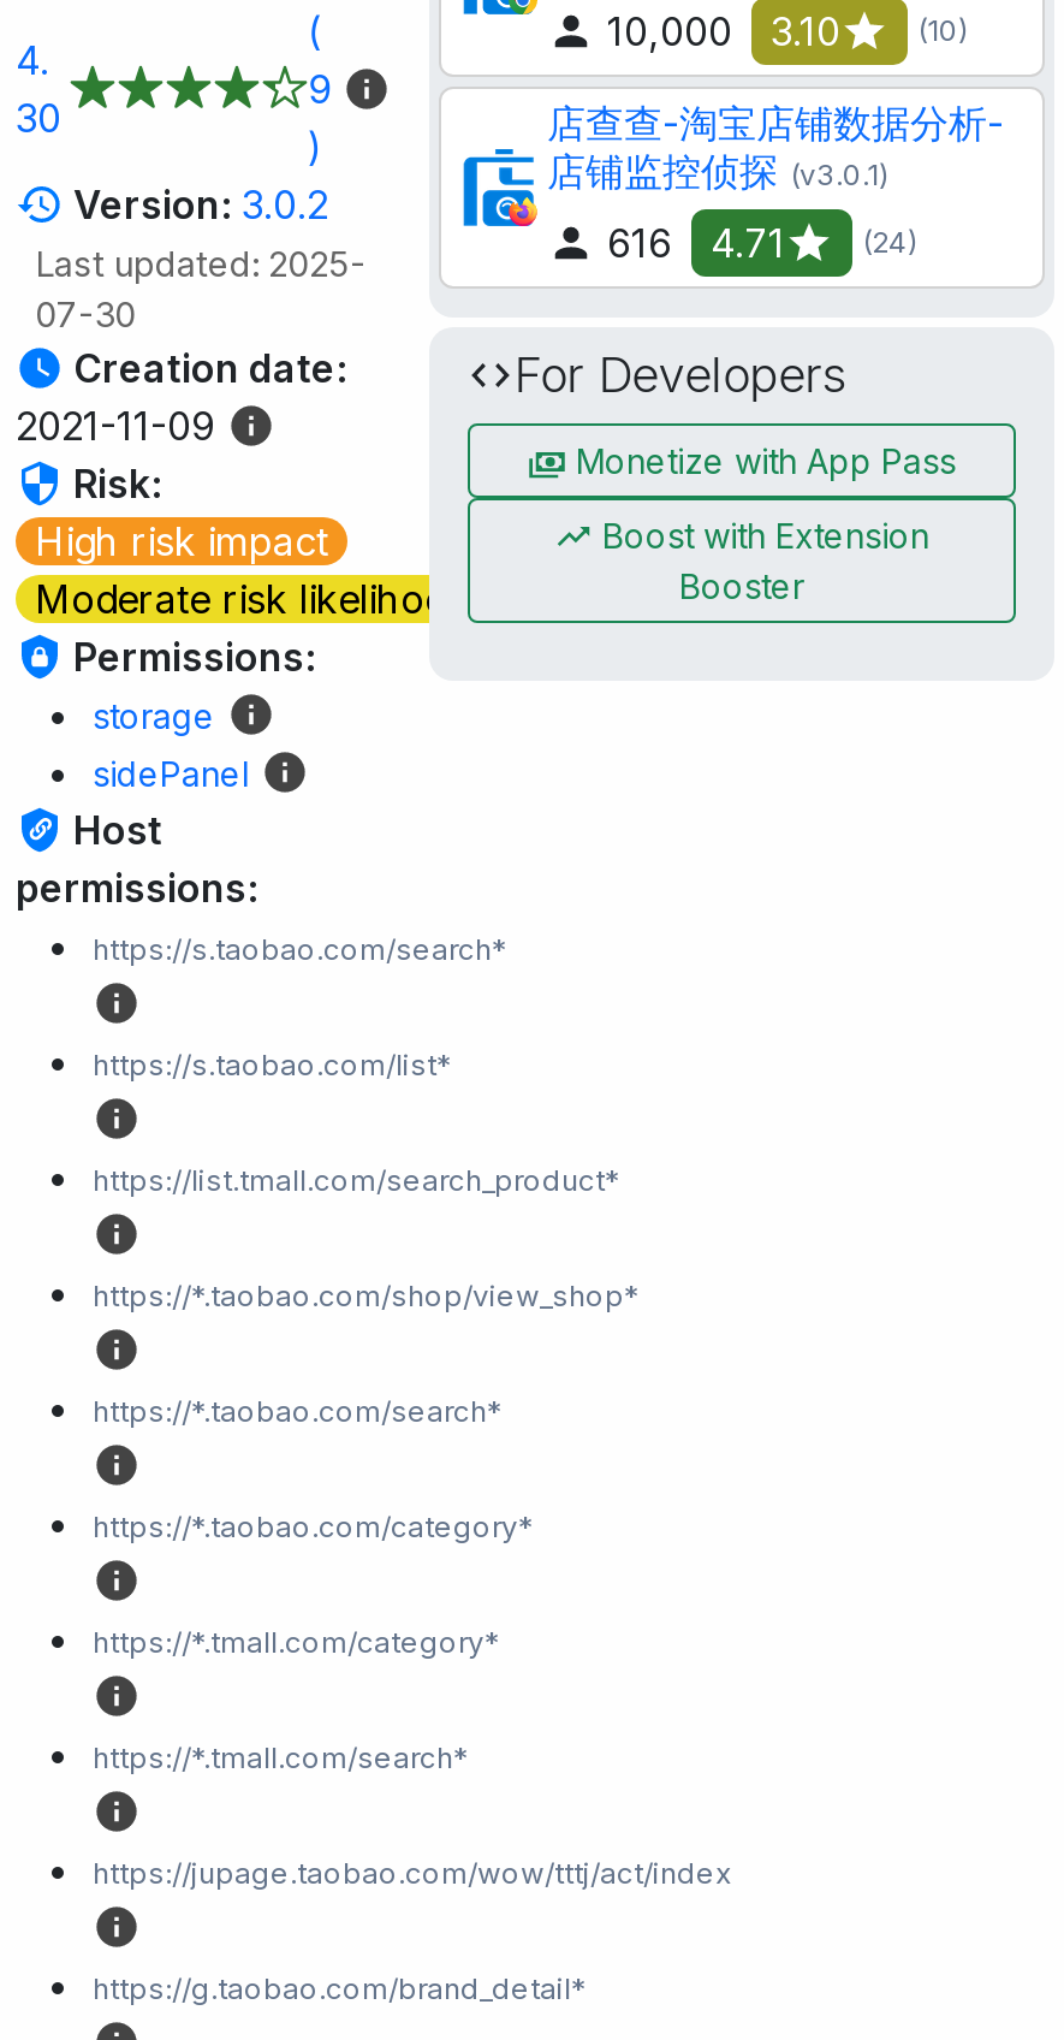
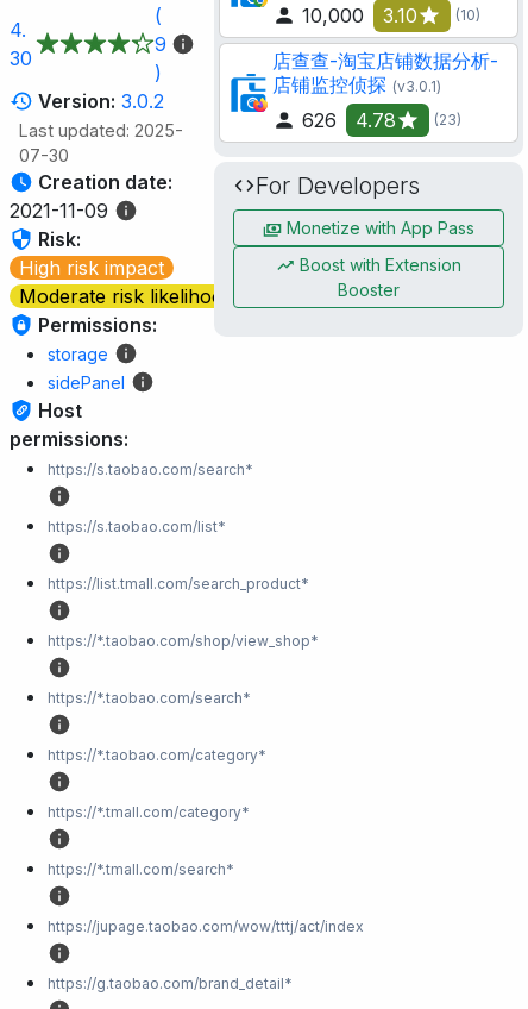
[595,219,672,267] 616 -> [296,108,337,132] 626
[711,219,785,267] 4.71 -> [356,108,396,132] 4.78
[862,223,917,260] (24) -> [434,111,461,128] (23)

